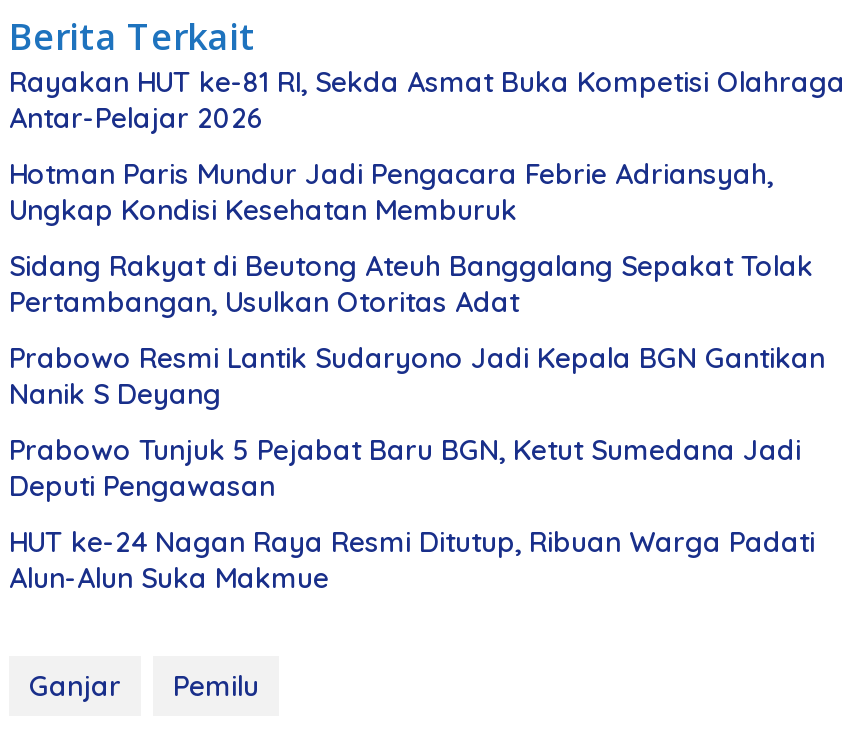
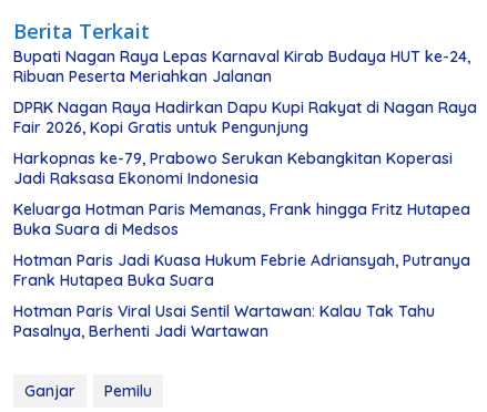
[9,64,845,136] Rayakan HUT ke-81 RI, Sekda Asmat Buka Kompetisi Olahraga | Antar-Pelajar 2026 -> [13,47,470,86] Bupati Nagan Raya Lepas Karnaval Kirab Budaya HUT ke-24, | Ribuan Peserta Meriahkan Jalanan
[9,156,773,228] Hotman Paris Mundur Jadi Pengacara Febrie Adriansyah, | Ungkap Kondisi Kesehatan Memburuk -> [13,97,477,137] DPRK Nagan Raya Hadirkan Dapu Kupi Rakyat di Nagan Raya | Fair 2026, Kopi Gratis untuk Pengunjung
[9,248,813,320] Sidang Rakyat di Beutong Ateuh Banggalang Sepakat Tolak | Pertambangan, Usulkan Otoritas Adat -> [13,148,453,188] Harkopnas ke-79, Prabowo Serukan Kebangkitan Koperasi | Jadi Raksasa Ekonomi Indonesia
[9,340,825,412] Prabowo Resmi Lantik Sudaryono Jadi Kepala BGN Gantikan | Nanik S Deyang -> [13,199,470,239] Keluarga Hotman Paris Memanas, Frank hingga Fritz Hutapea | Buka Suara di Medsos
[9,432,801,504] Prabowo Tunjuk 5 Pejabat Baru BGN, Ketut Sumedana Jadi | Deputi Pengawasan -> [13,250,470,290] Hotman Paris Jadi Kuasa Hukum Febrie Adriansyah, Putranya | Frank Hutapea Buka Suara
[9,524,815,596] HUT ke-24 Nagan Raya Resmi Ditutup, Ribuan Warga Padati | Alun-Alun Suka Makmue -> [13,301,435,341] Hotman Paris Viral Usai Sentil Wartawan: Kalau Tak Tahu | Pasalnya, Berhenti Jadi Wartawan

